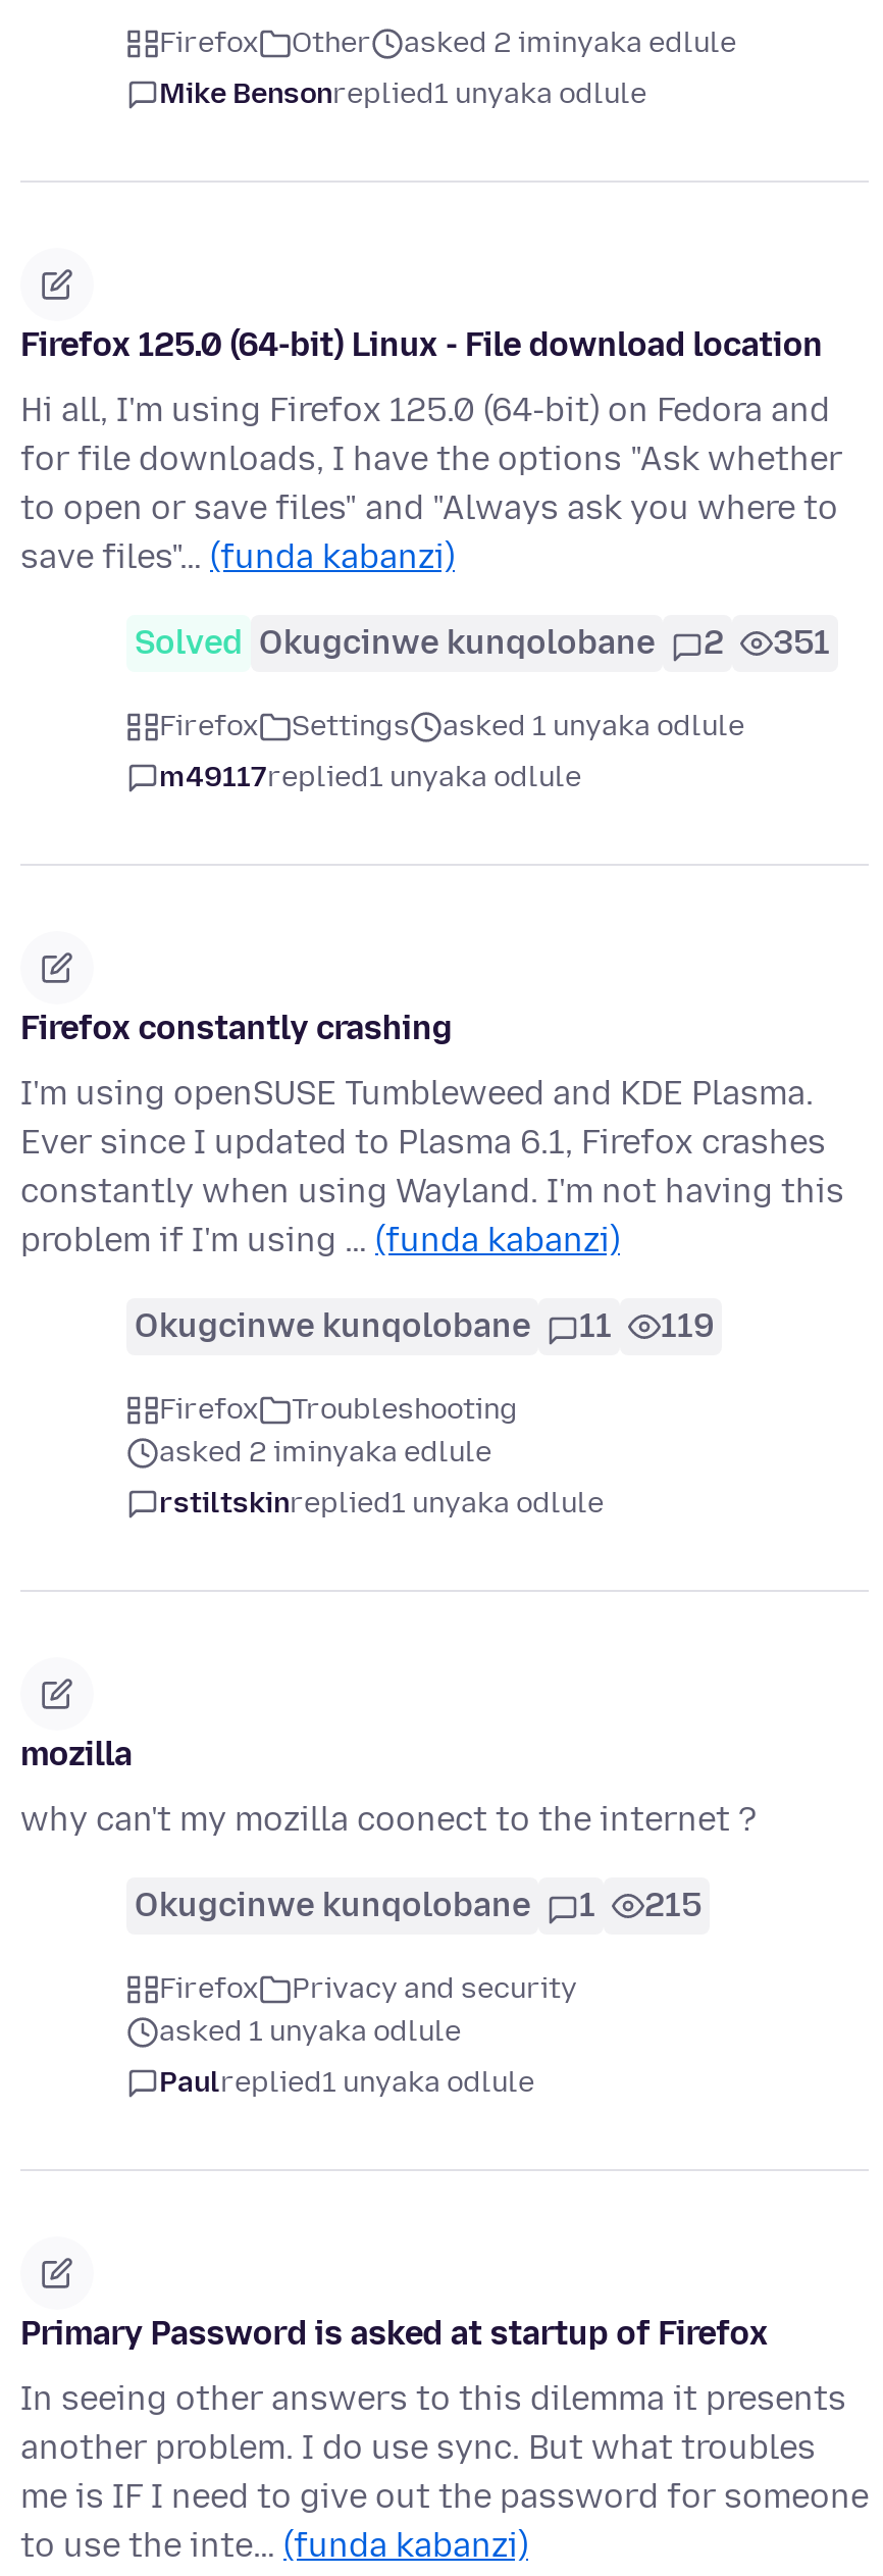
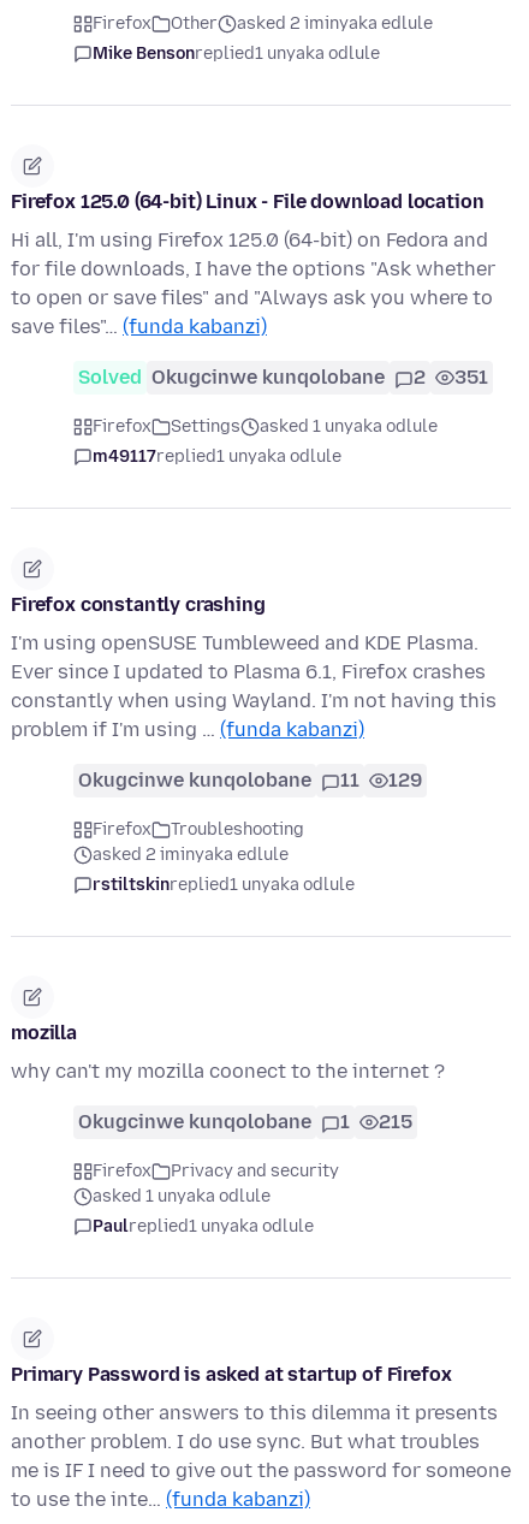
[135,1307,714,1346] Okugcinwe kunqolobane 11 119 -> [78,769,422,792] Okugcinwe kunqolobane 11 129

